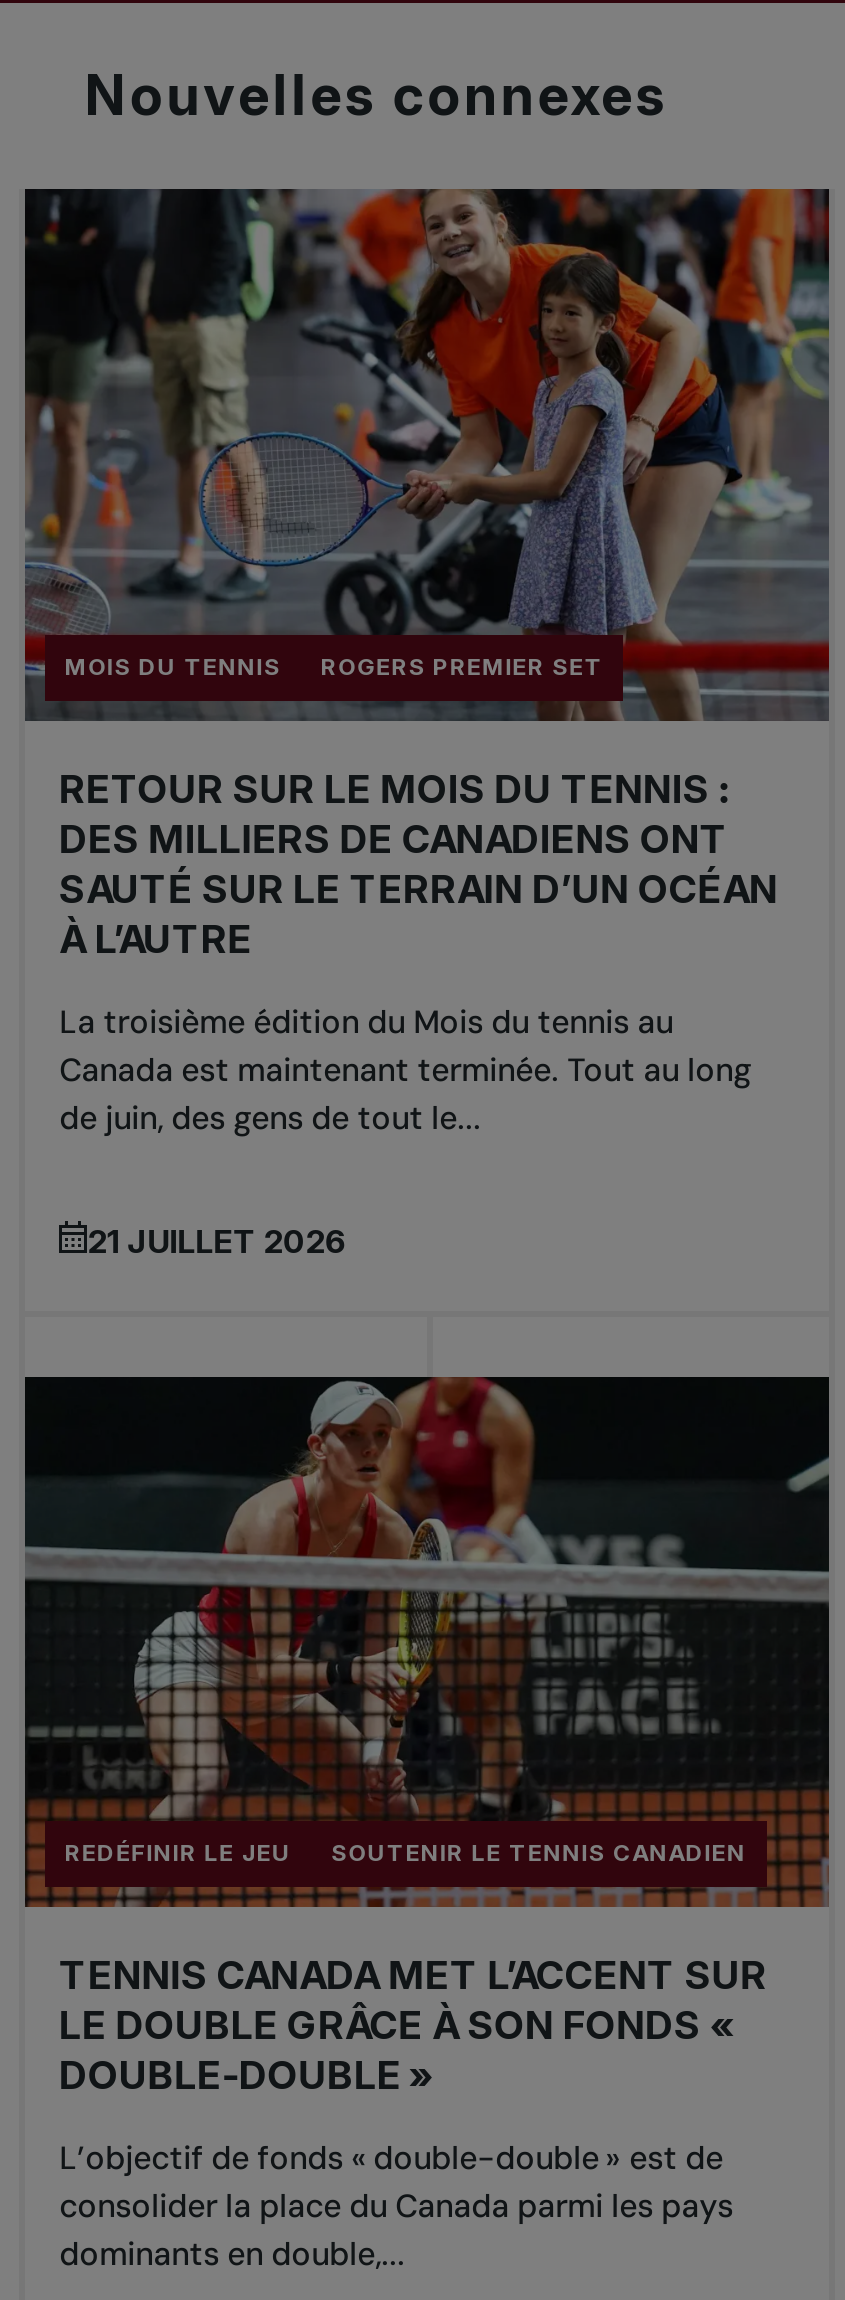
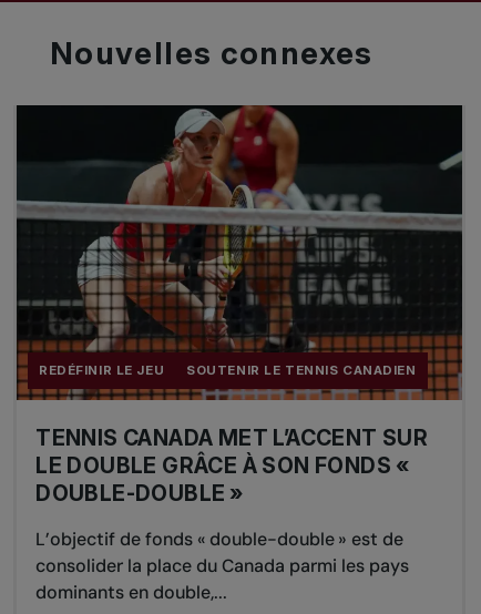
[23,187,831,1261] [image] | MOIS DU TENNIS | ROGERS PREMIER SET | RETOUR SUR LE MOIS DU TENNIS : | DES MILLIERS DE CANADIENS ONT | SAUTÉ SUR LE TERRAIN D’UN OCÉAN | À L’AUTRE | La troisième édition du Mois du tennis au | Canada est maintenant terminée. Tout au long | de juin, des gens de tout le... | 21 JUILLET 2026 -> none

